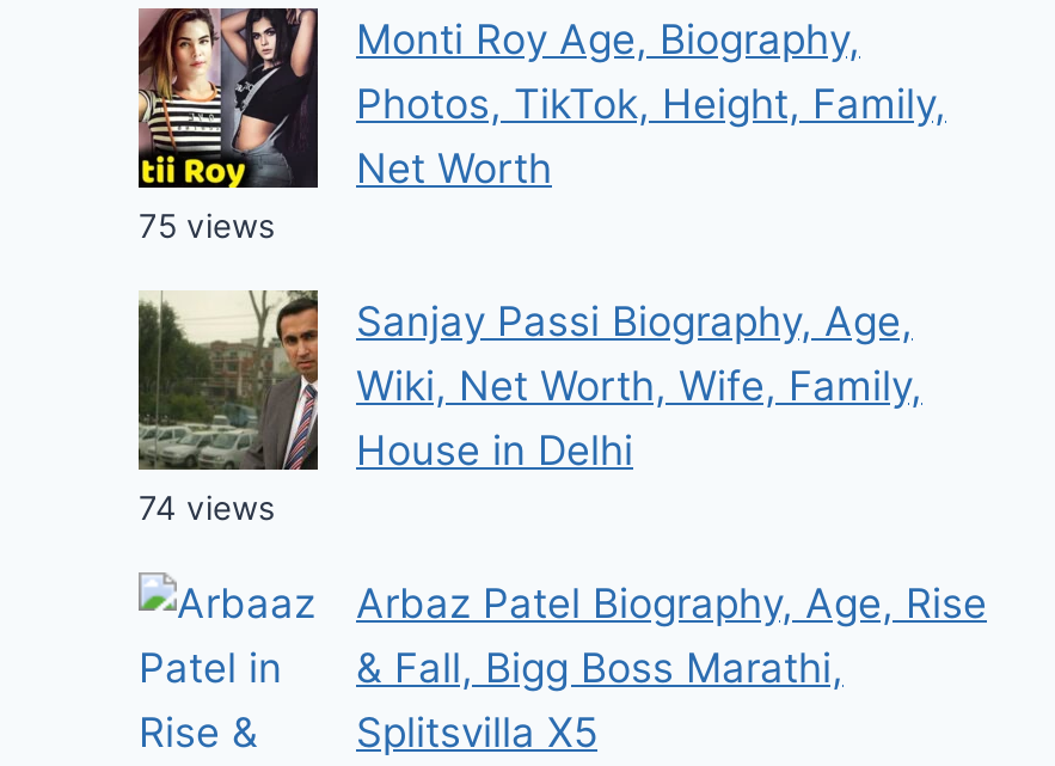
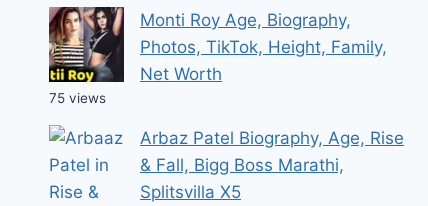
[136,290,922,527] [image] | Sanjay Passi Biography, Age, | Wiki, Net Worth, Wife, Family, | House in Delhi | 74 views -> none

